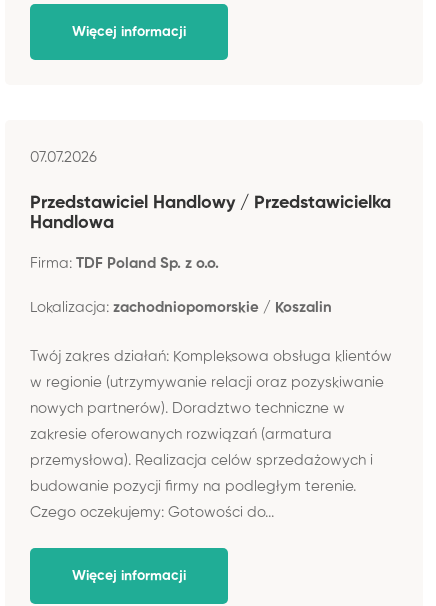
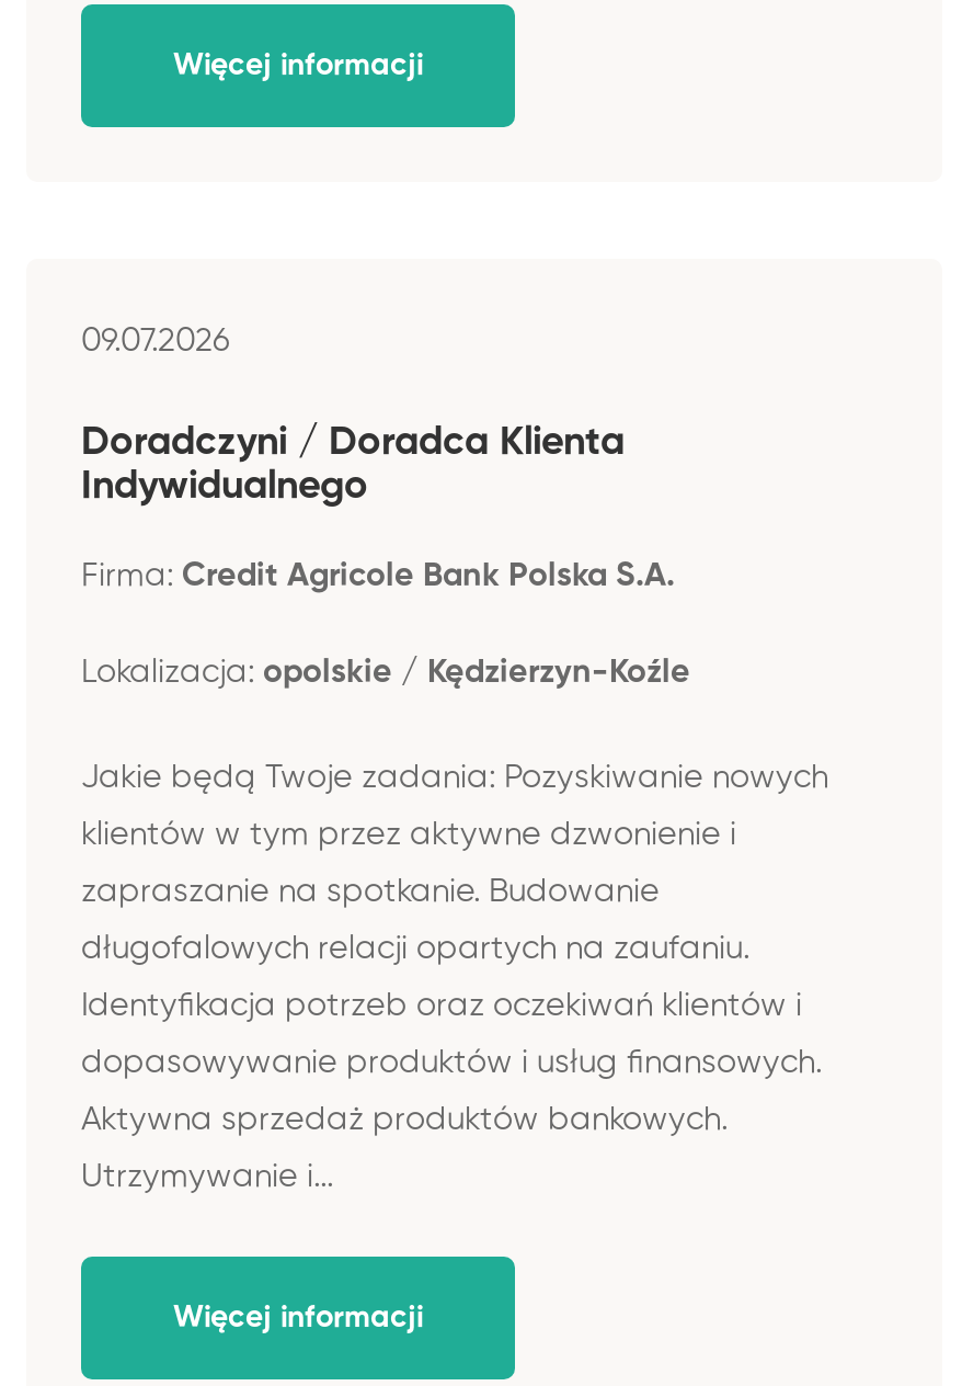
[30,149,392,519] 07.07.2026 | Przedstawiciel Handlowy / Przedstawicielka | Handlowa | Firma: TDF Poland Sp. z o.o. | Lokalizacja: zachodniopomorskie / Koszalin | Twój zakres działań: Kompleksowa obsługa klientów | w regionie (utrzymywanie relacji oraz pozyskiwanie | nowych partnerów). Doradztwo techniczne w | zakresie oferowanych rozwiązań (armatura | przemysłowa). Realizacja celów sprzedażowych i | budowanie pozycji firmy na podległym terenie. | Czego oczekujemy: Gotowości do... -> [81,325,828,1193] 09.07.2026 | Doradczyni / Doradca Klienta | Indywidualnego | Firma: Credit Agricole Bank Polska S.A. | Lokalizacja: opolskie / Kędzierzyn-Koźle | Jakie będą Twoje zadania: Pozyskiwanie nowych | klientów w tym przez aktywne dzwonienie i | zapraszanie na spotkanie. Budowanie | długofalowych relacji opartych na zaufaniu. | Identyfikacja potrzeb oraz oczekiwań klientów i | dopasowywanie produktów i usług finansowych. | Aktywna sprzedaż produktów bankowych. | Utrzymywanie i...

